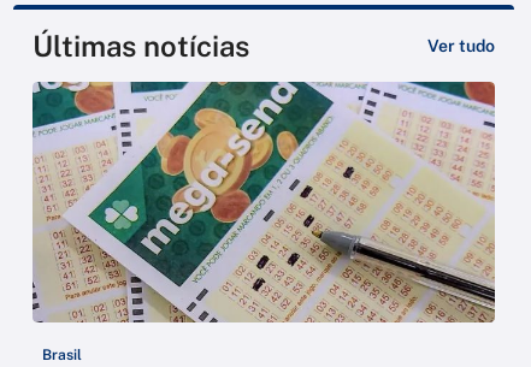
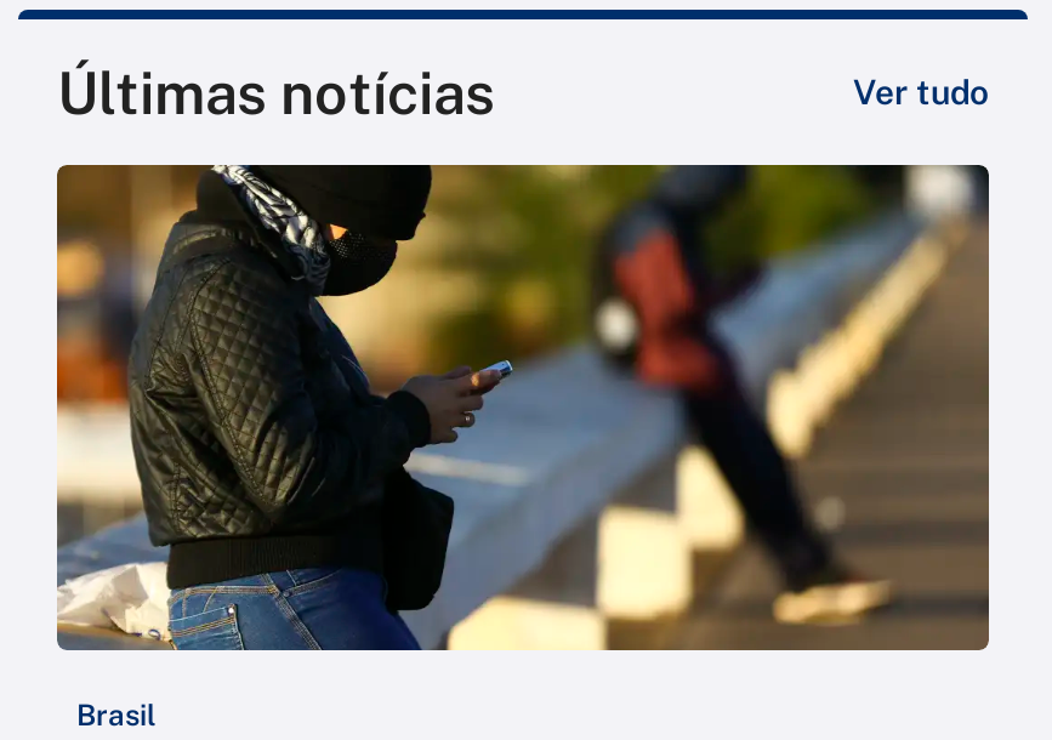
[31,81,496,324] [image] -> [55,163,991,653] [image]

